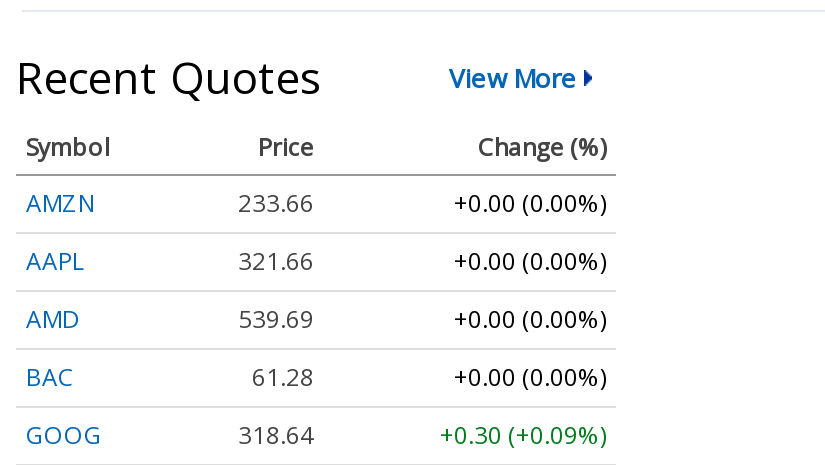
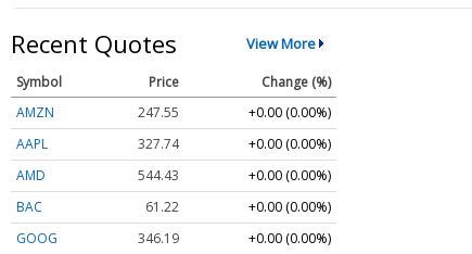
[238,186,314,220] 233.66 -> [138,103,179,121] 247.55
[238,244,314,278] 321.66 -> [138,134,179,153] 327.74
[238,302,314,336] 539.69 -> [138,166,179,184] 544.43
[252,360,314,394] 61.28 -> [145,197,179,215] 61.22
[238,418,314,452] 318.64 -> [138,228,179,247] 346.19
[440,418,606,452] +0.30 (+0.09%) -> [248,228,331,247] +0.00 (0.00%)

